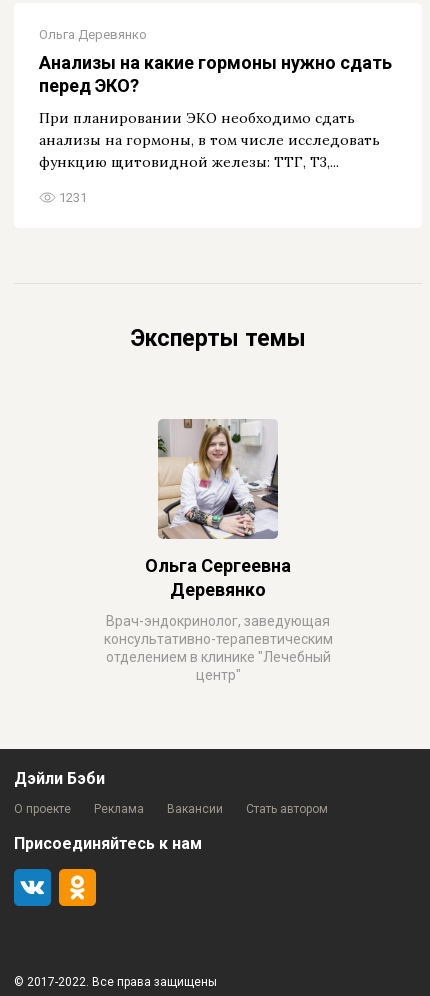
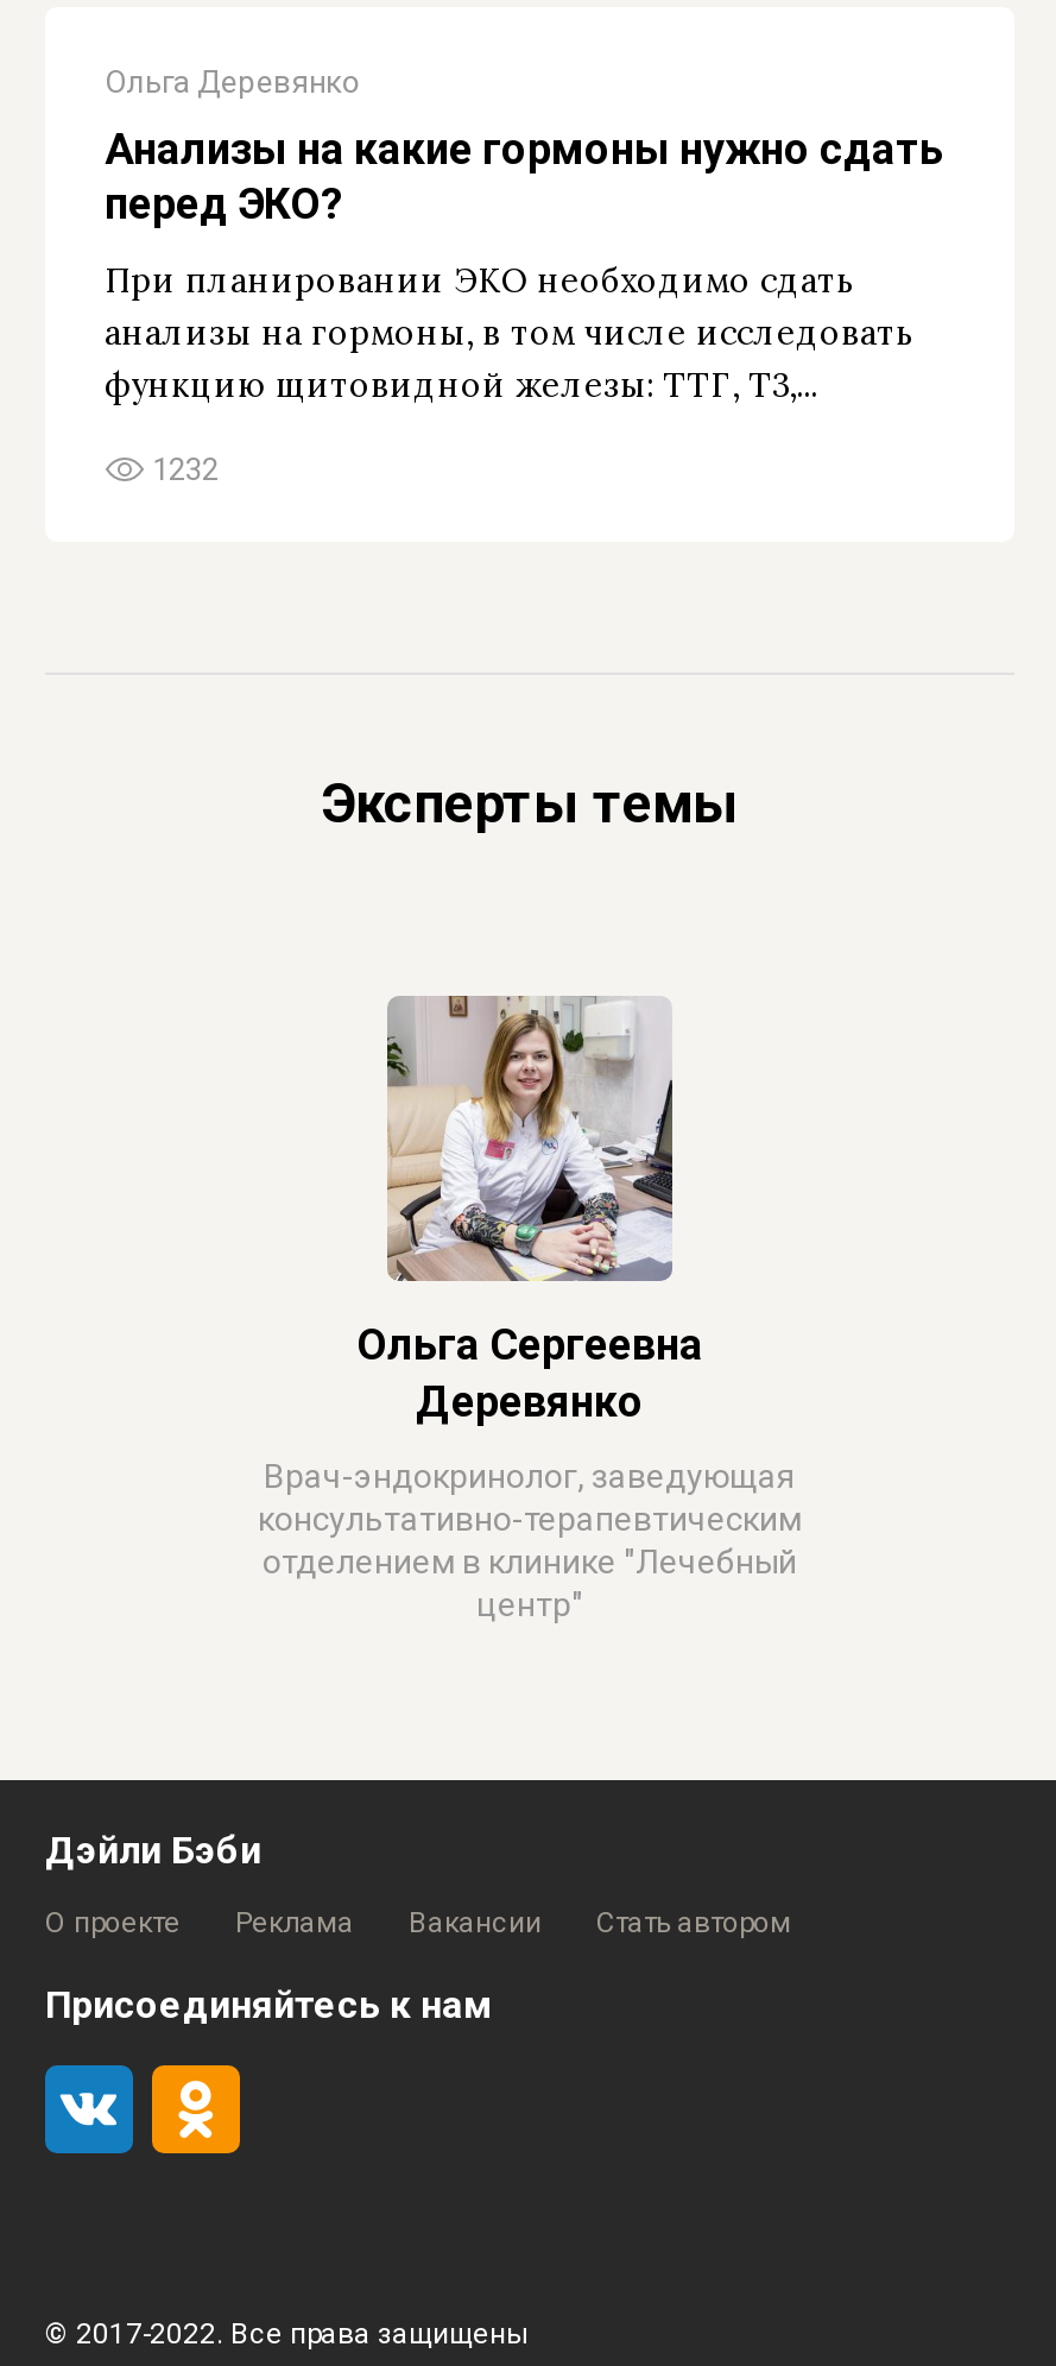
[59,190,87,205] 1231 -> [152,452,219,487] 1232

